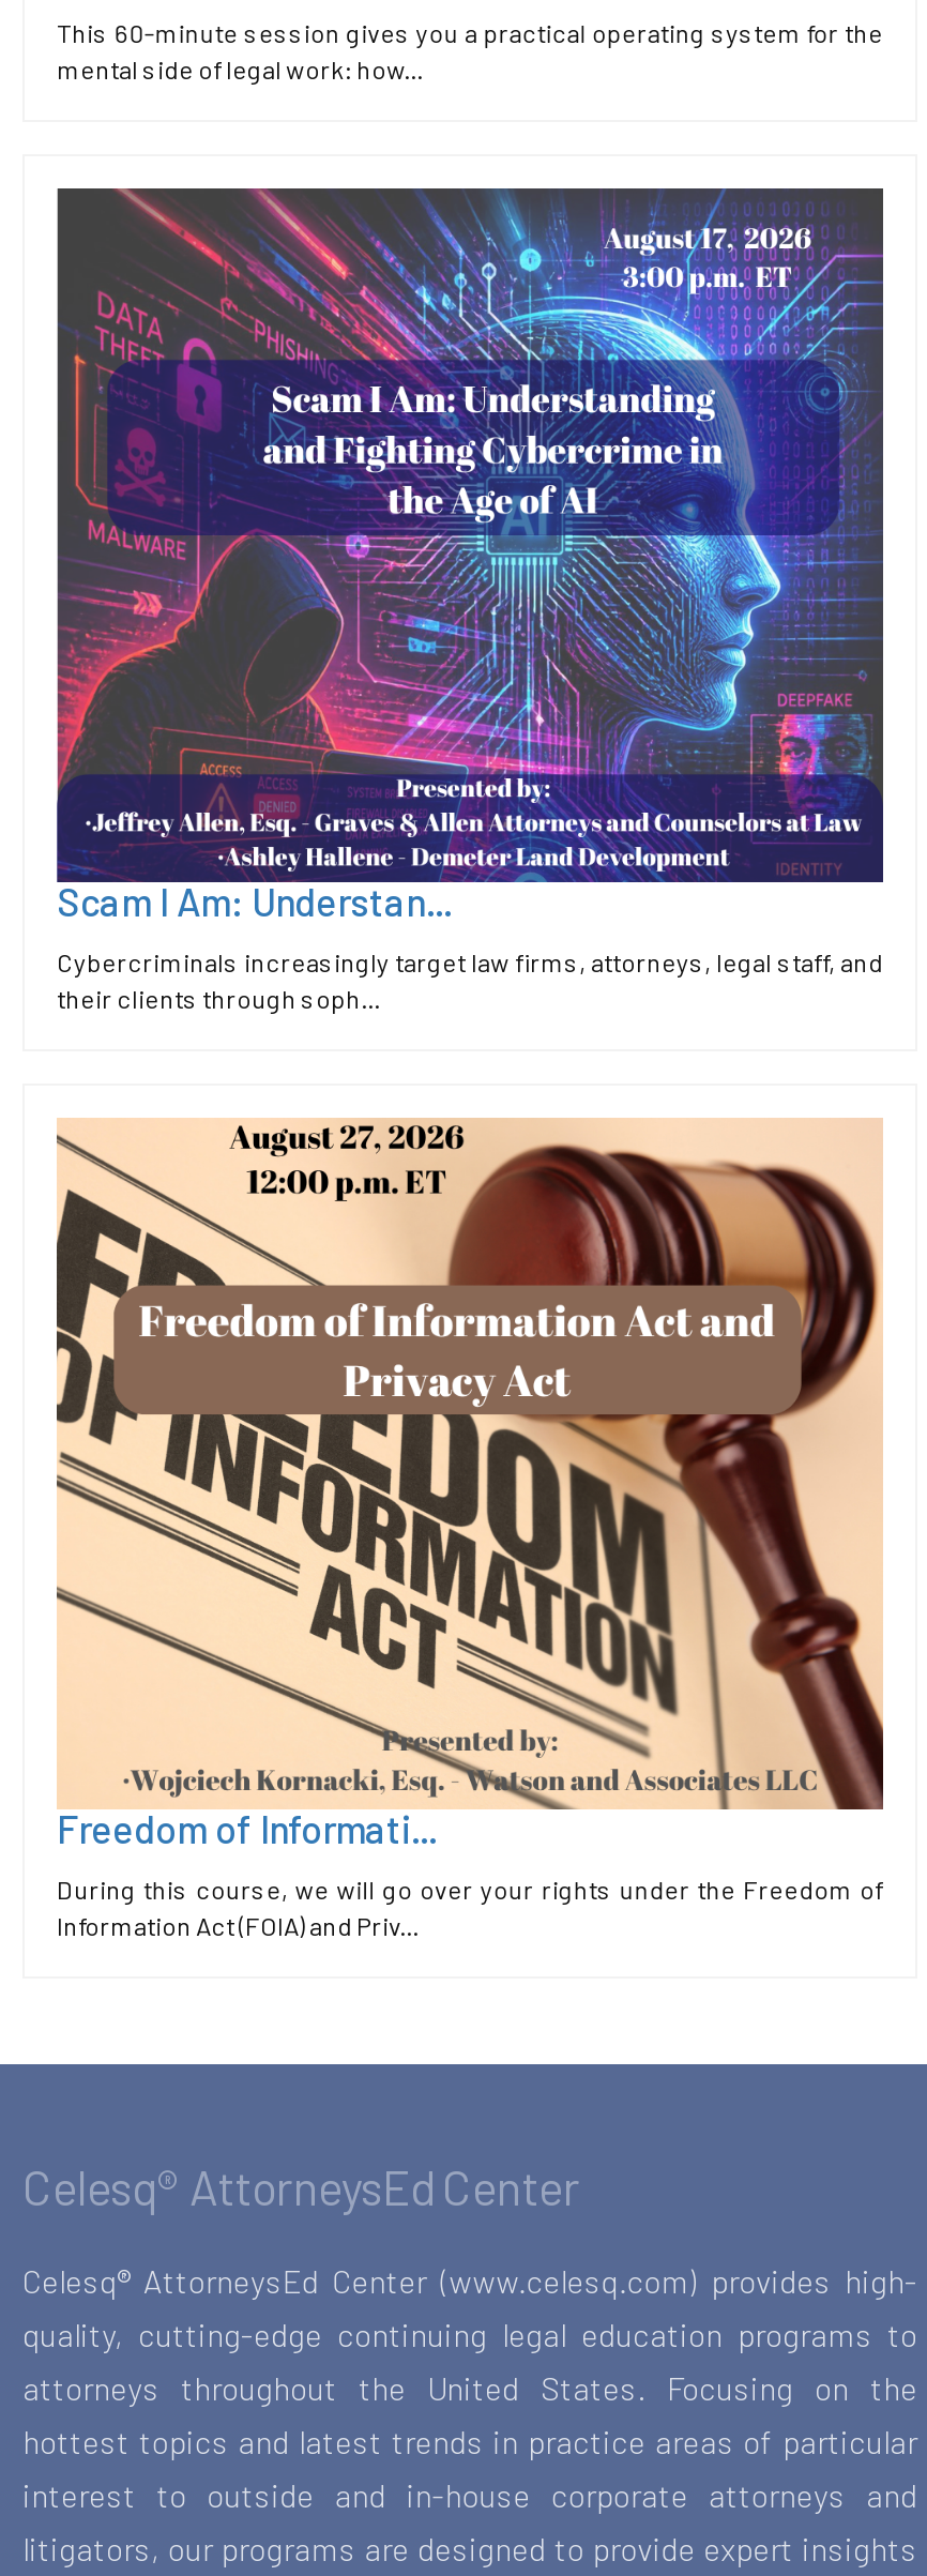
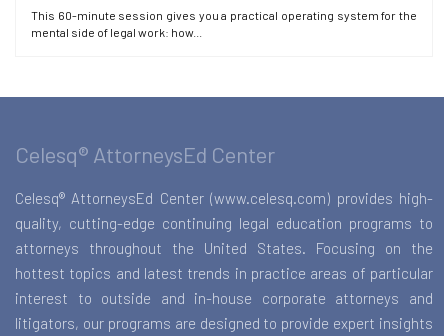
[55,186,885,1012] [image] | Scam I Am: Understan... | Cybercriminals increasingly target law firms, attorneys, legal staff, and | their clients through soph... -> none
[55,1118,885,1941] [image] | Freedom of Informati... | During this course, we will go over your rights under the Freedom of | Information Act (FOIA) and Priv... -> none

